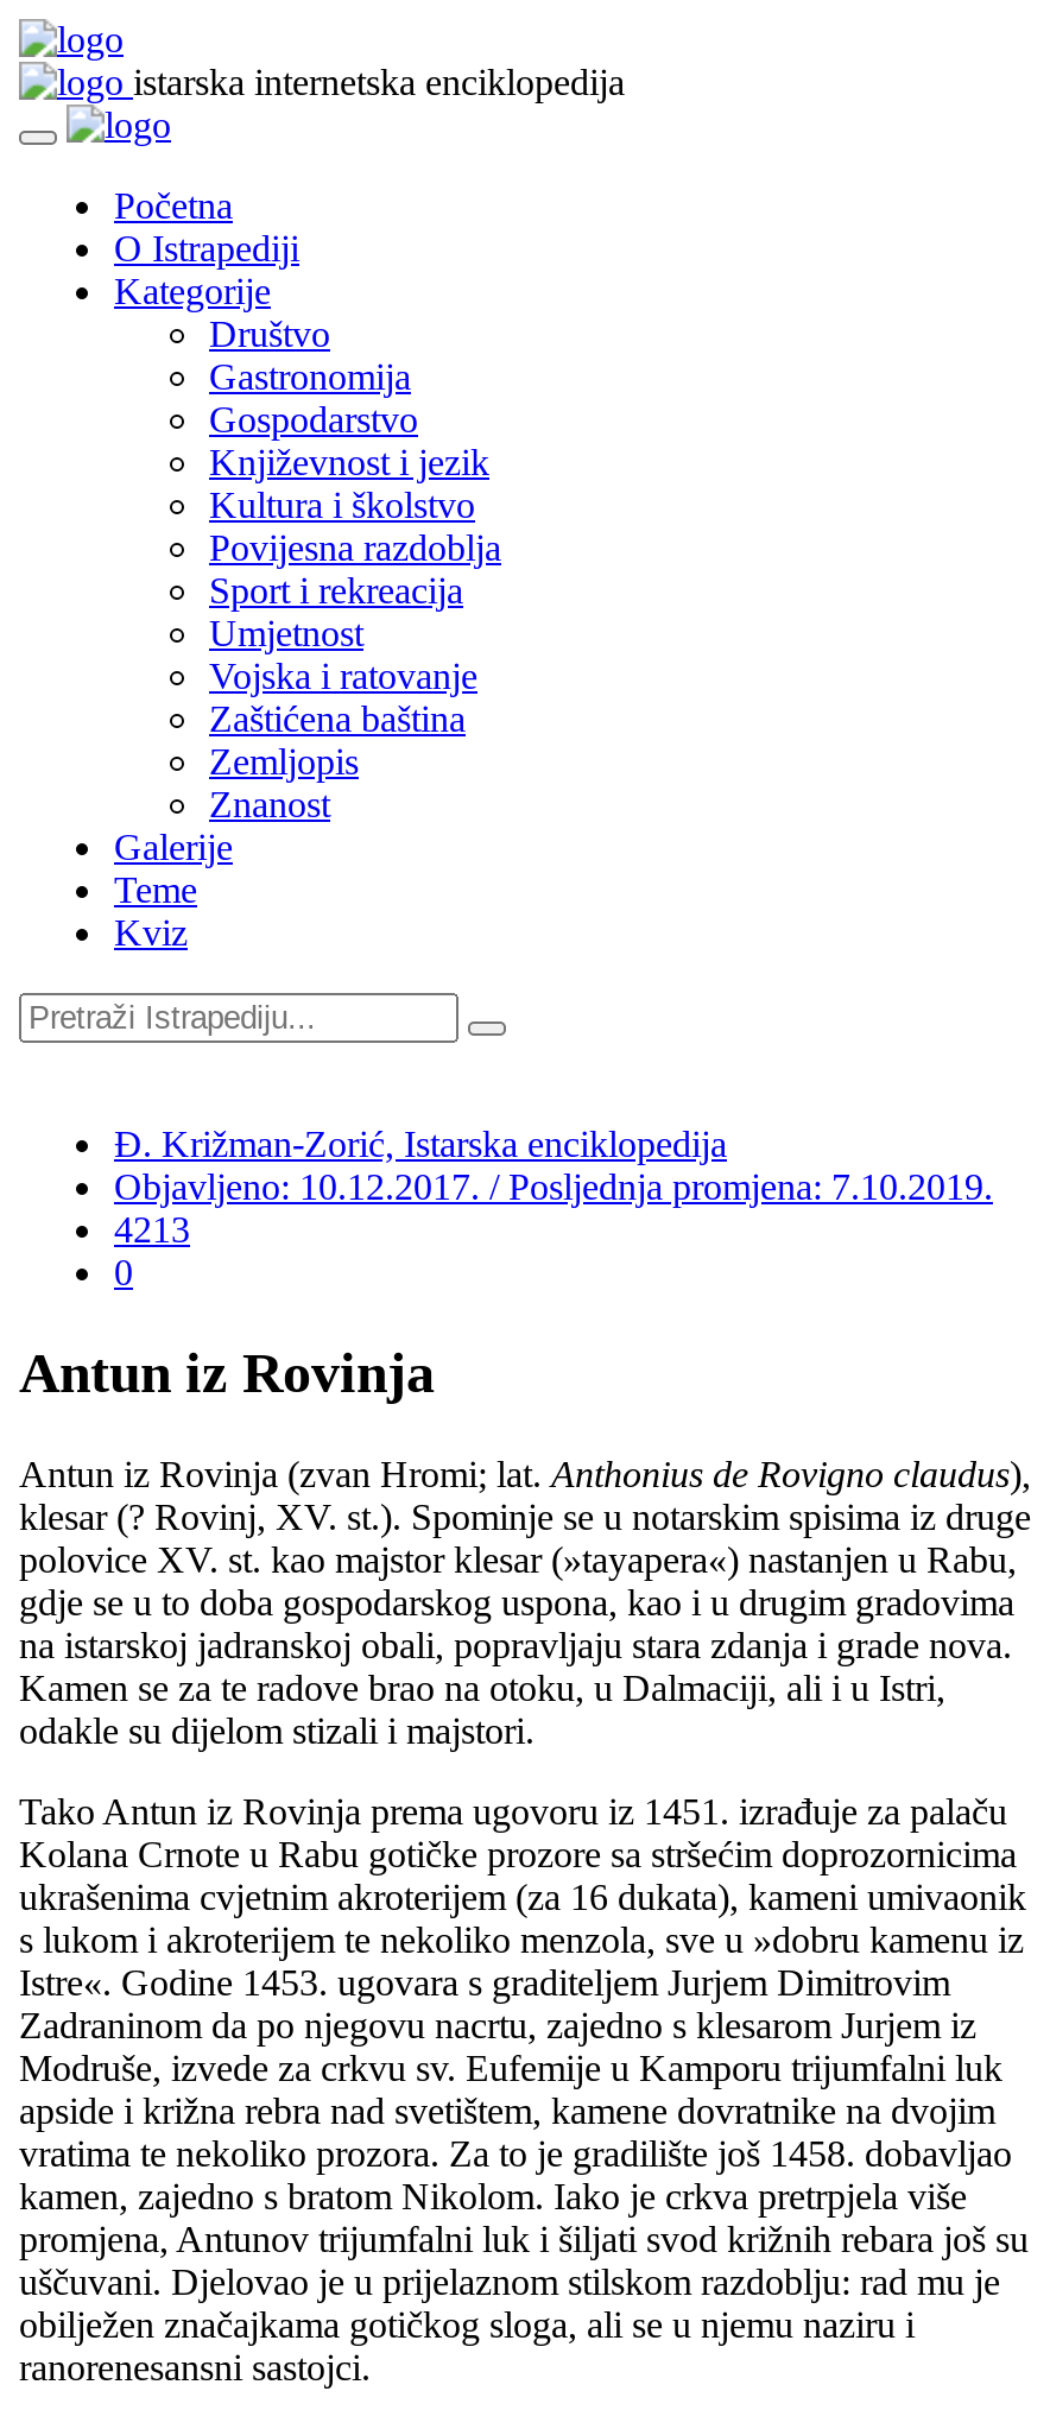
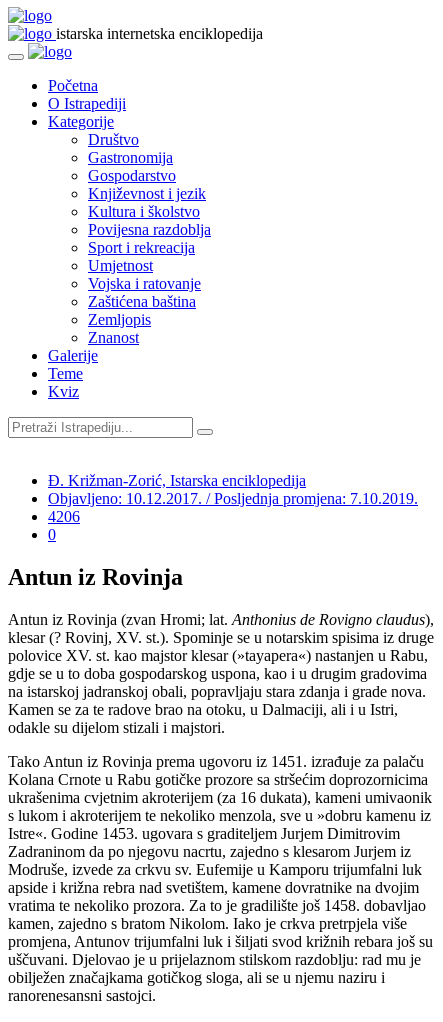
[114,1209,190,1250] 4213 -> [48,508,80,525] 4206

